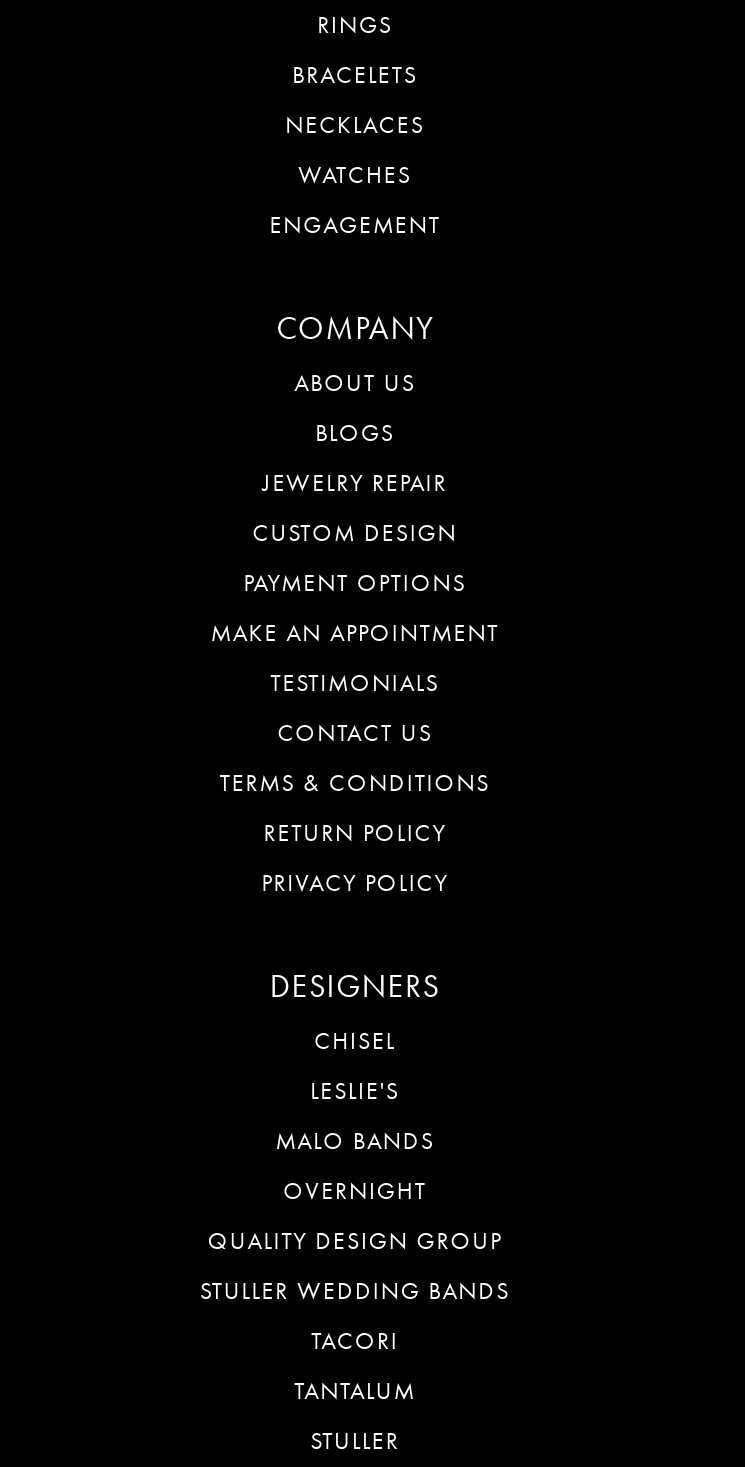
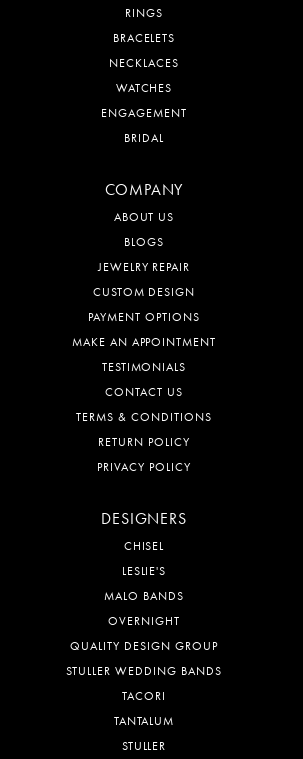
none -> [124,130,164,146] BRIDAL

